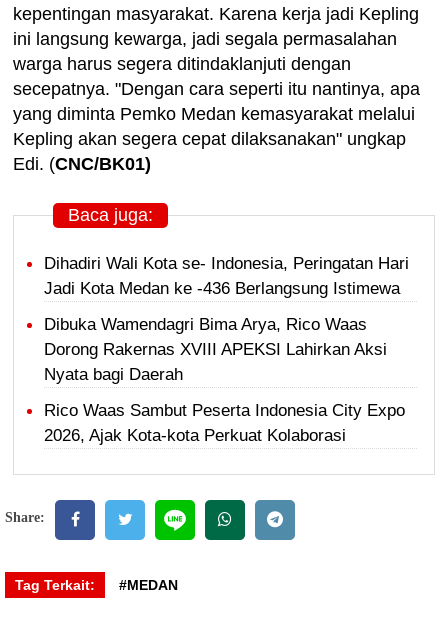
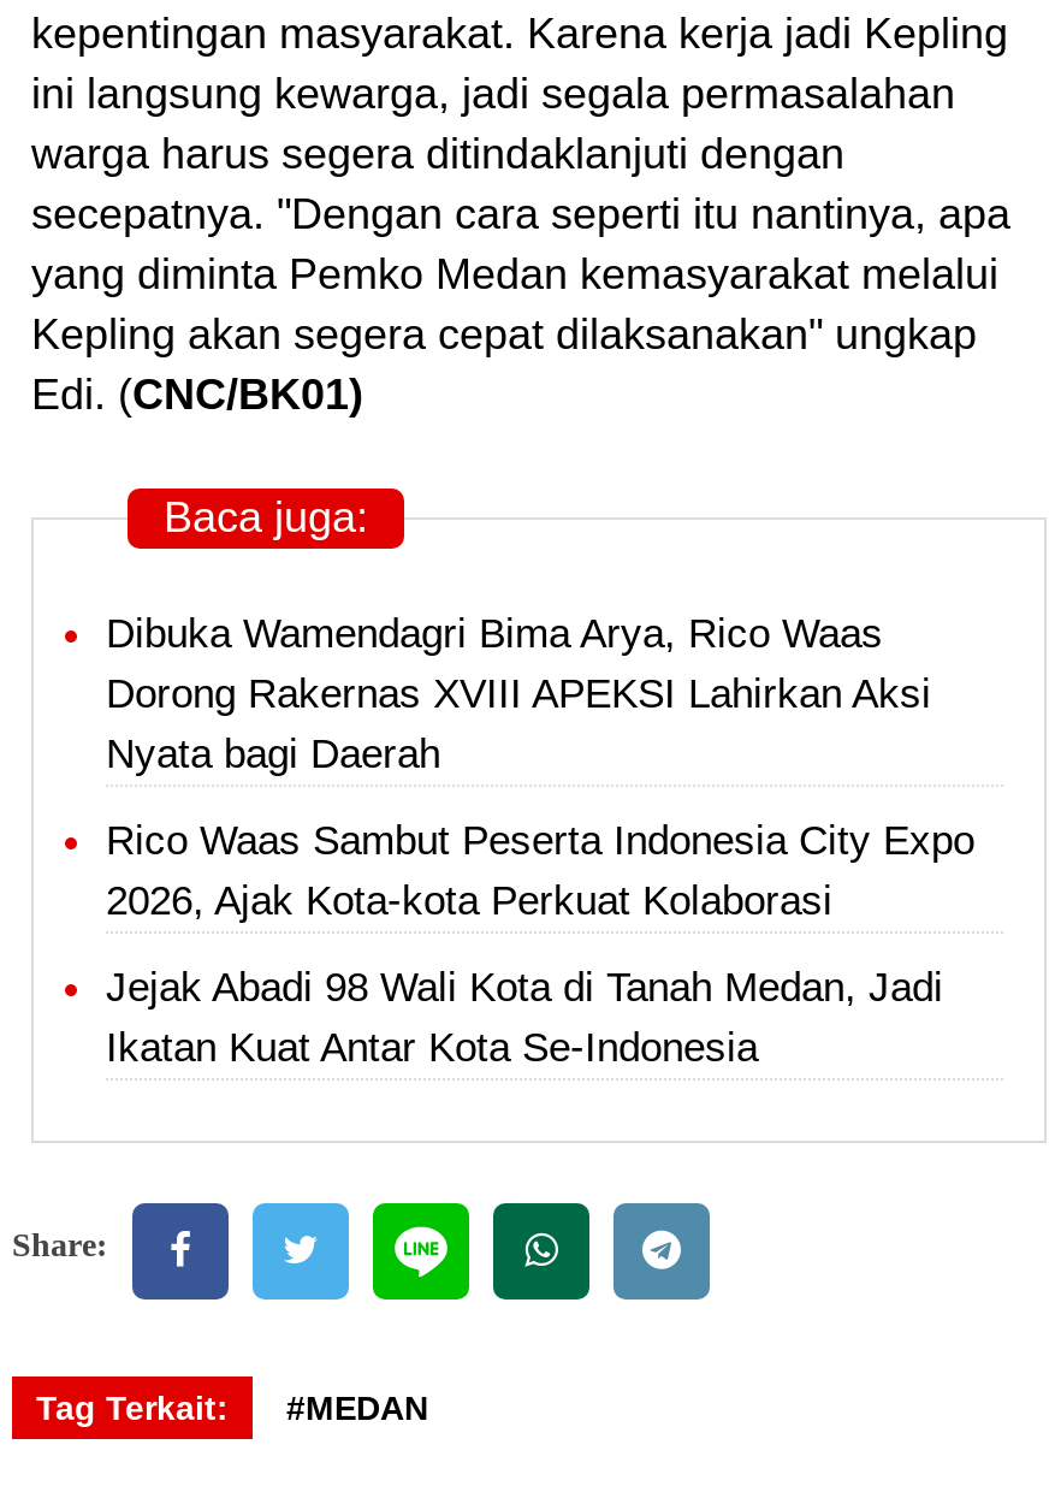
[44,254,409,298] Dihadiri Wali Kota se- Indonesia, Peringatan Hari | Jadi Kota Medan ke -436 Berlangsung Istimewa -> none
moved [44,315,405,445] -> [106,610,974,923]: Dibuka Wamendagri Bima Arya, Rico Waas | Dorong Rakernas XVIII APEKSI Lahirkan Aksi | Nyata bagi Daerah | Rico Waas Sambut Peserta Indonesia City Expo | 2026, Ajak Kota-kota Perkuat Kolaborasi
none -> [106,964,943,1070] Jejak Abadi 98 Wali Kota di Tanah Medan, Jadi | Ikatan Kuat Antar Kota Se-Indonesia

